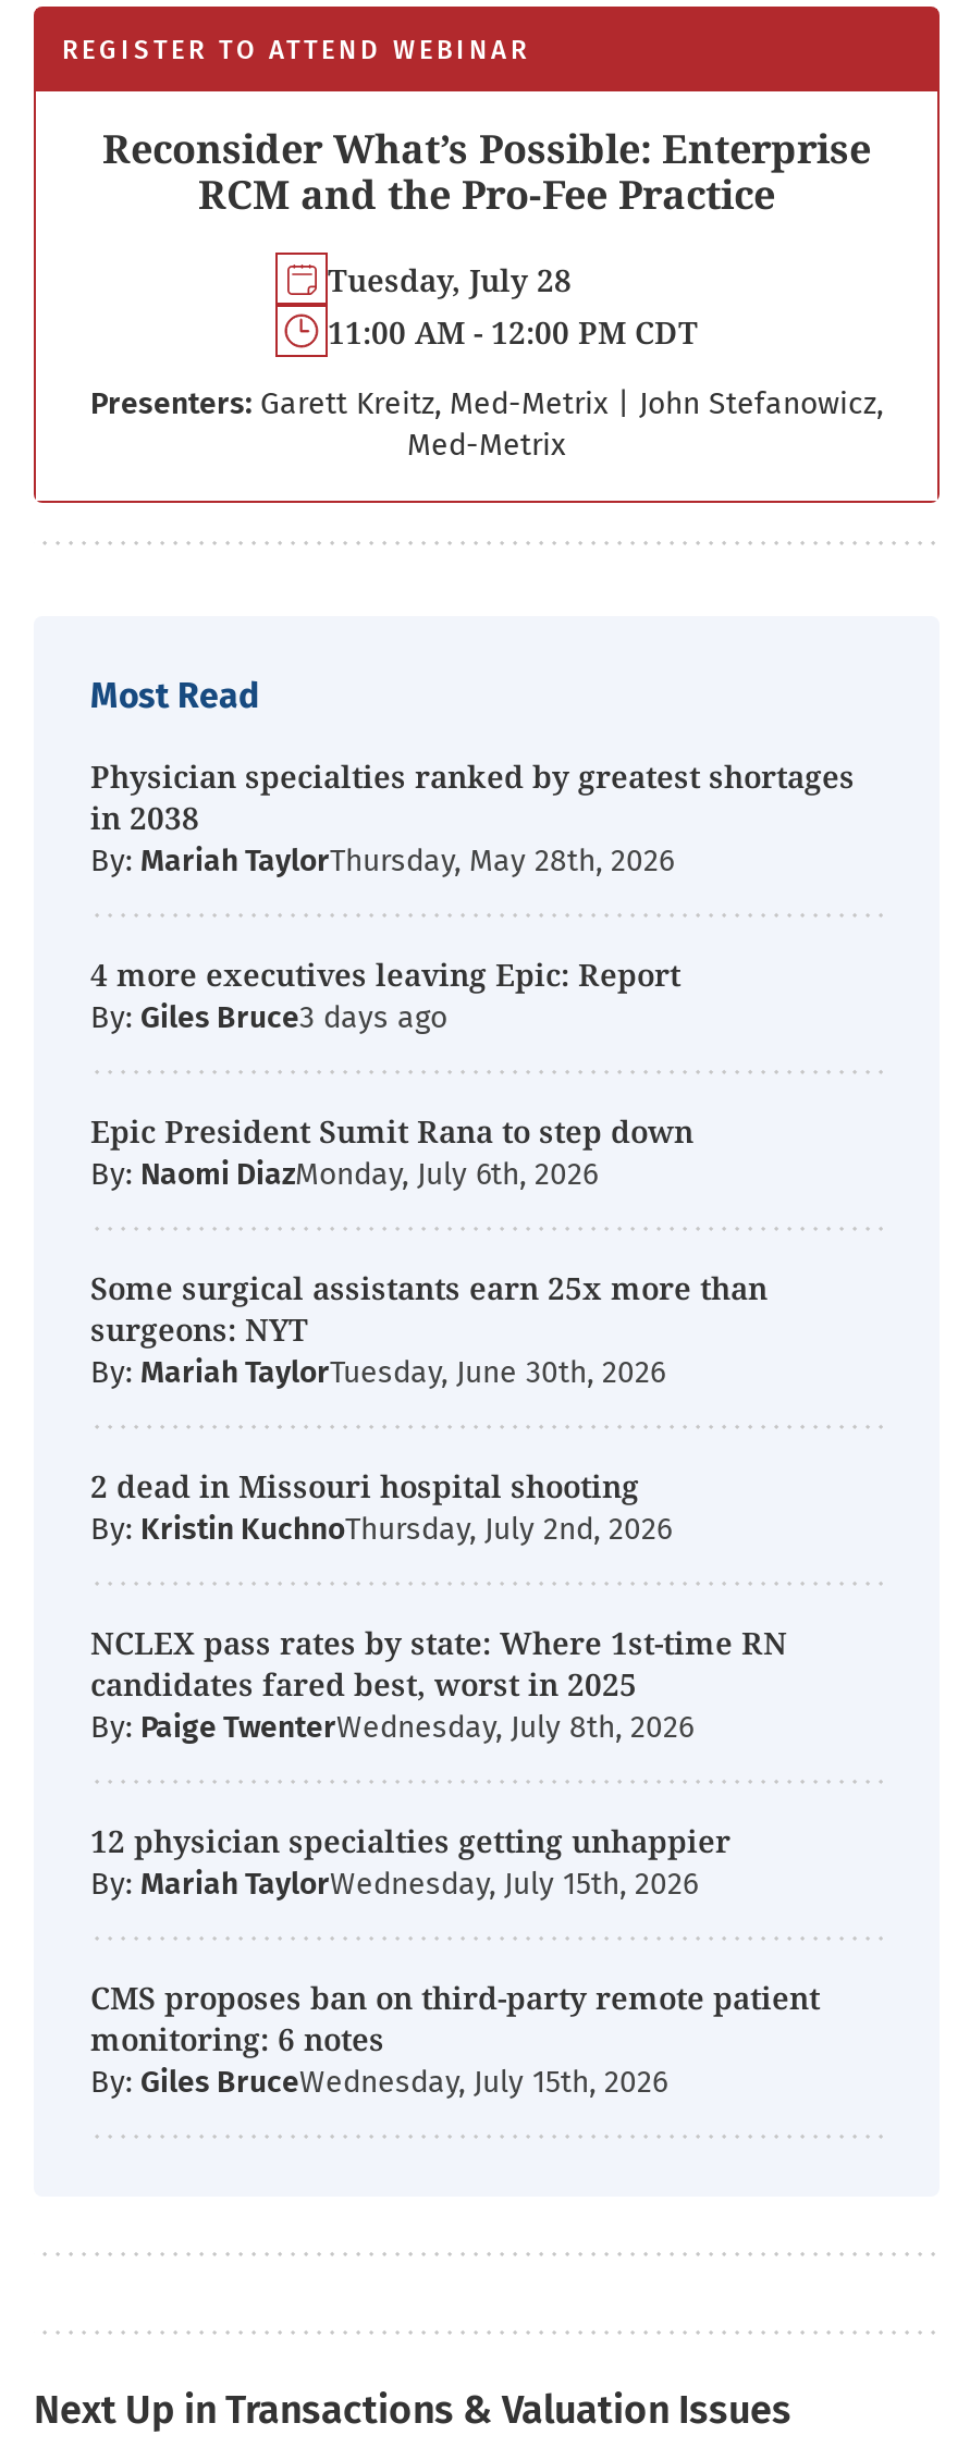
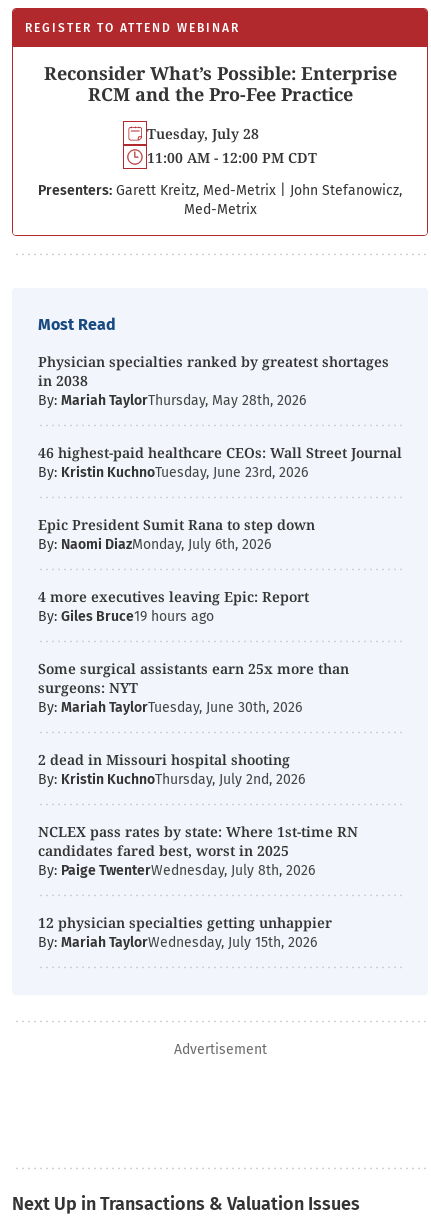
moved [90,954,680,995] -> [38,587,309,606]: 4 more executives leaving Epic: Report
[90,999,299,1036] By: Giles Bruce -> [38,443,402,481] 46 highest-paid healthcare CEOs: Wall Street Journal | By: Kristin KuchnoTuesday, June 23rd, 2026
none -> [38,608,214,625] By: Giles Bruce19 hours ago
[90,1977,820,2101] CMS proposes ban on third-party remote patient | monitoring: 6 notes | By: Giles BruceWednesday, July 15th, 2026 -> [173,1041,266,1058] Advertisement

